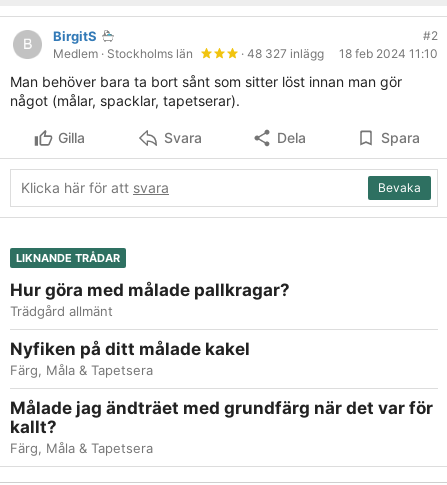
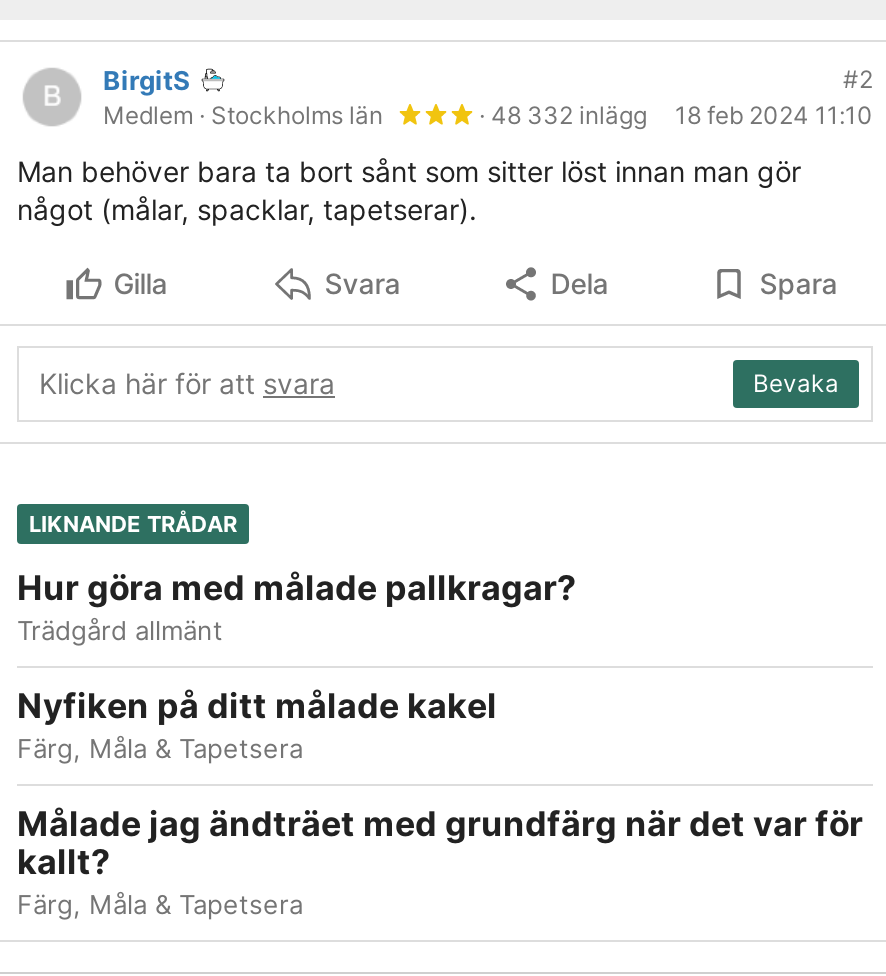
[238,46,438,61] · 48 327 inlägg 18 feb 2024 11:10 -> [473,100,873,130] · 48 332 inlägg 18 feb 2024 11:10

